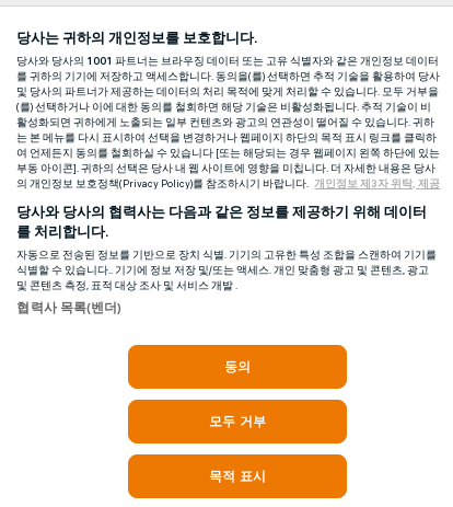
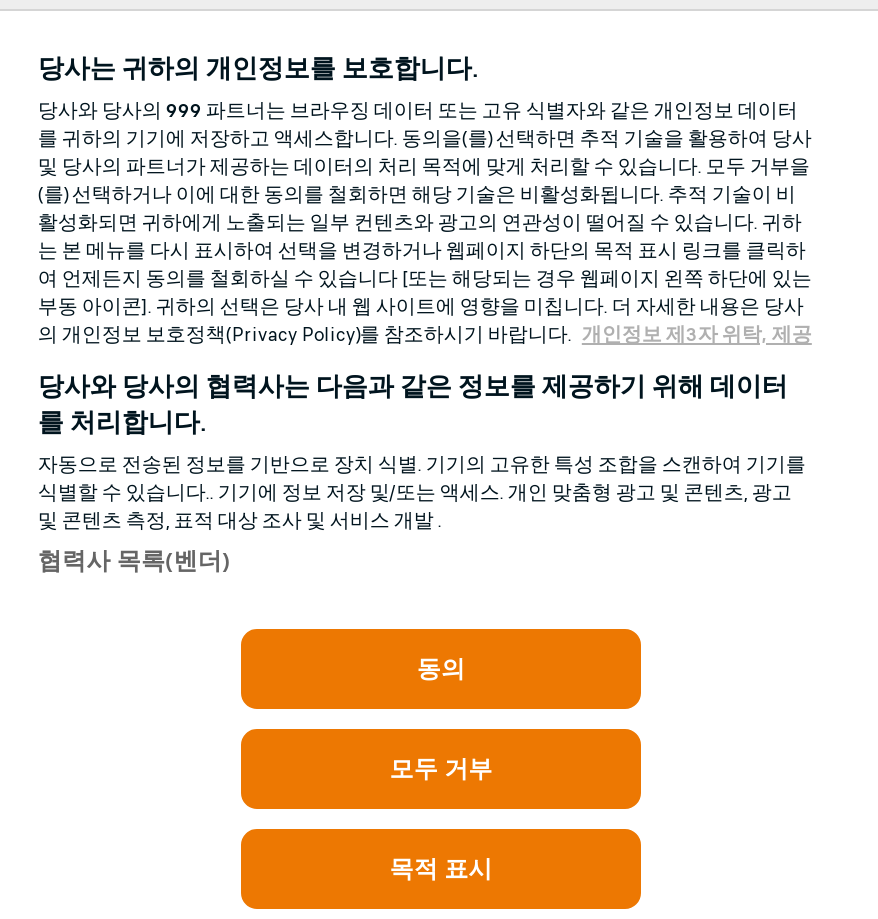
[17,55,439,68] 당사와 당사의 1001 파트너는 브라우징 데이터 또는 고유 식별자와 같은 개인정보 데이터 -> [38,99,798,123] 당사와 당사의 999 파트너는 브라우징 데이터 또는 고유 식별자와 같은 개인정보 데이터

